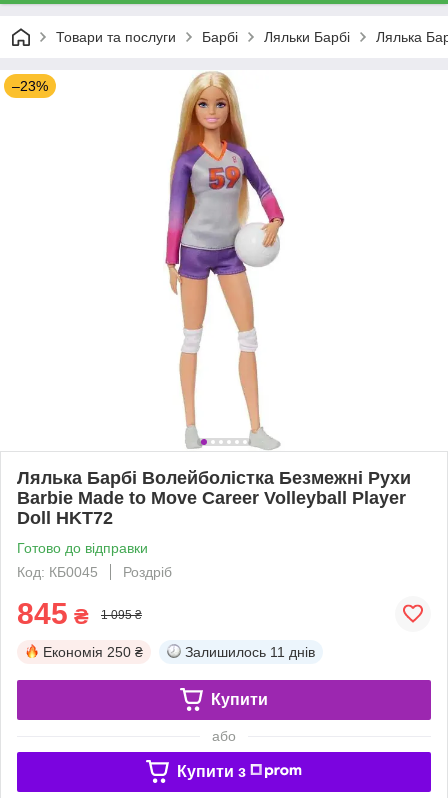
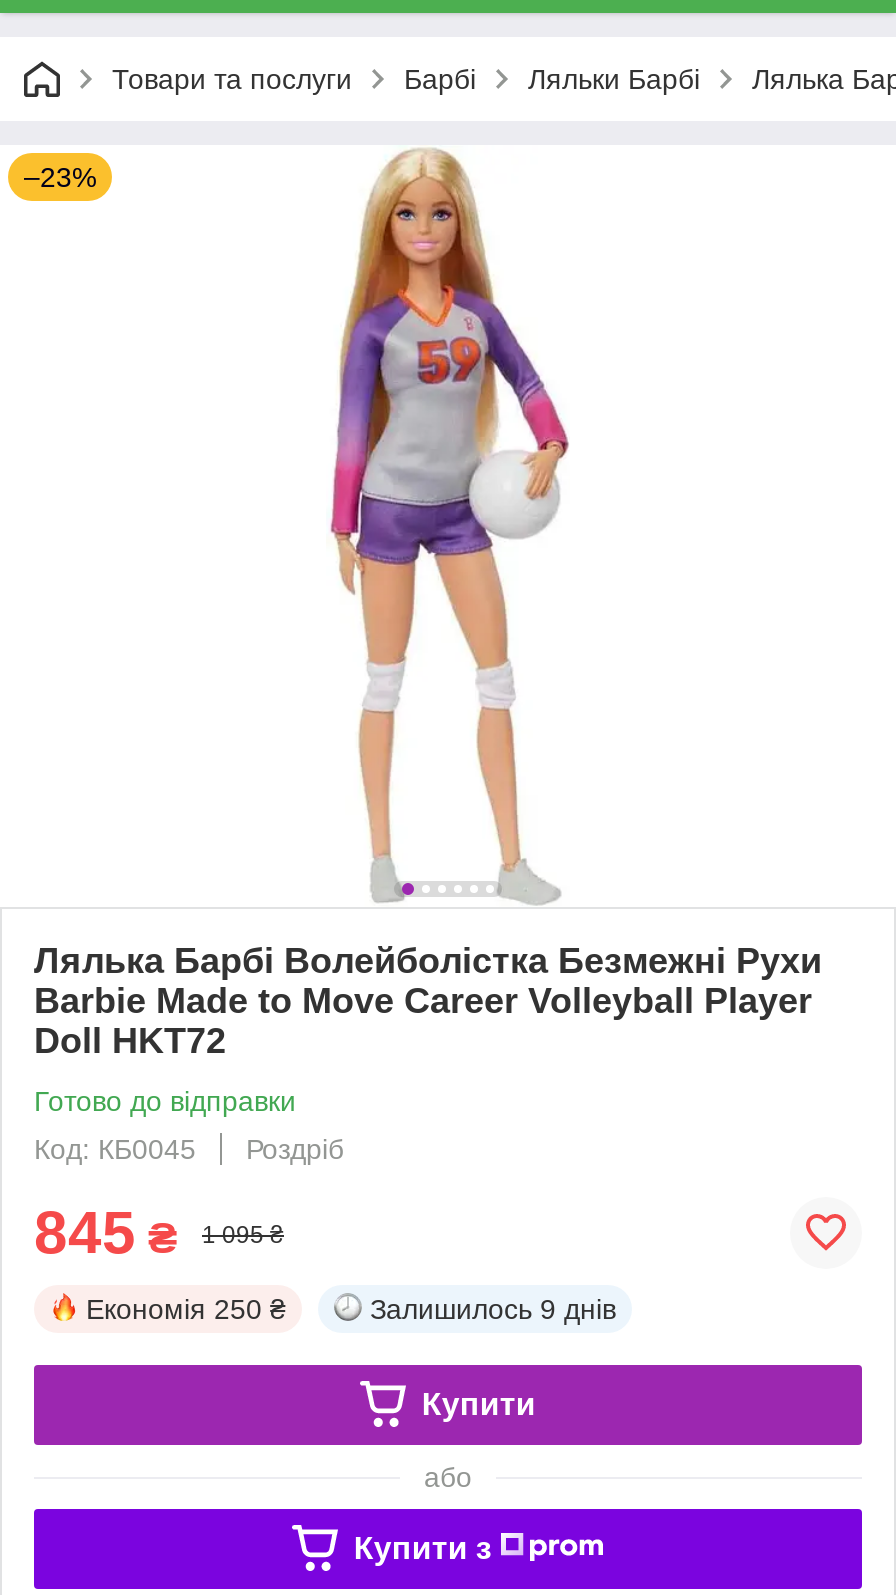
[185,644,315,660] Залишилось 11 днів -> [370,1293,616,1325] Залишилось 9 днів

